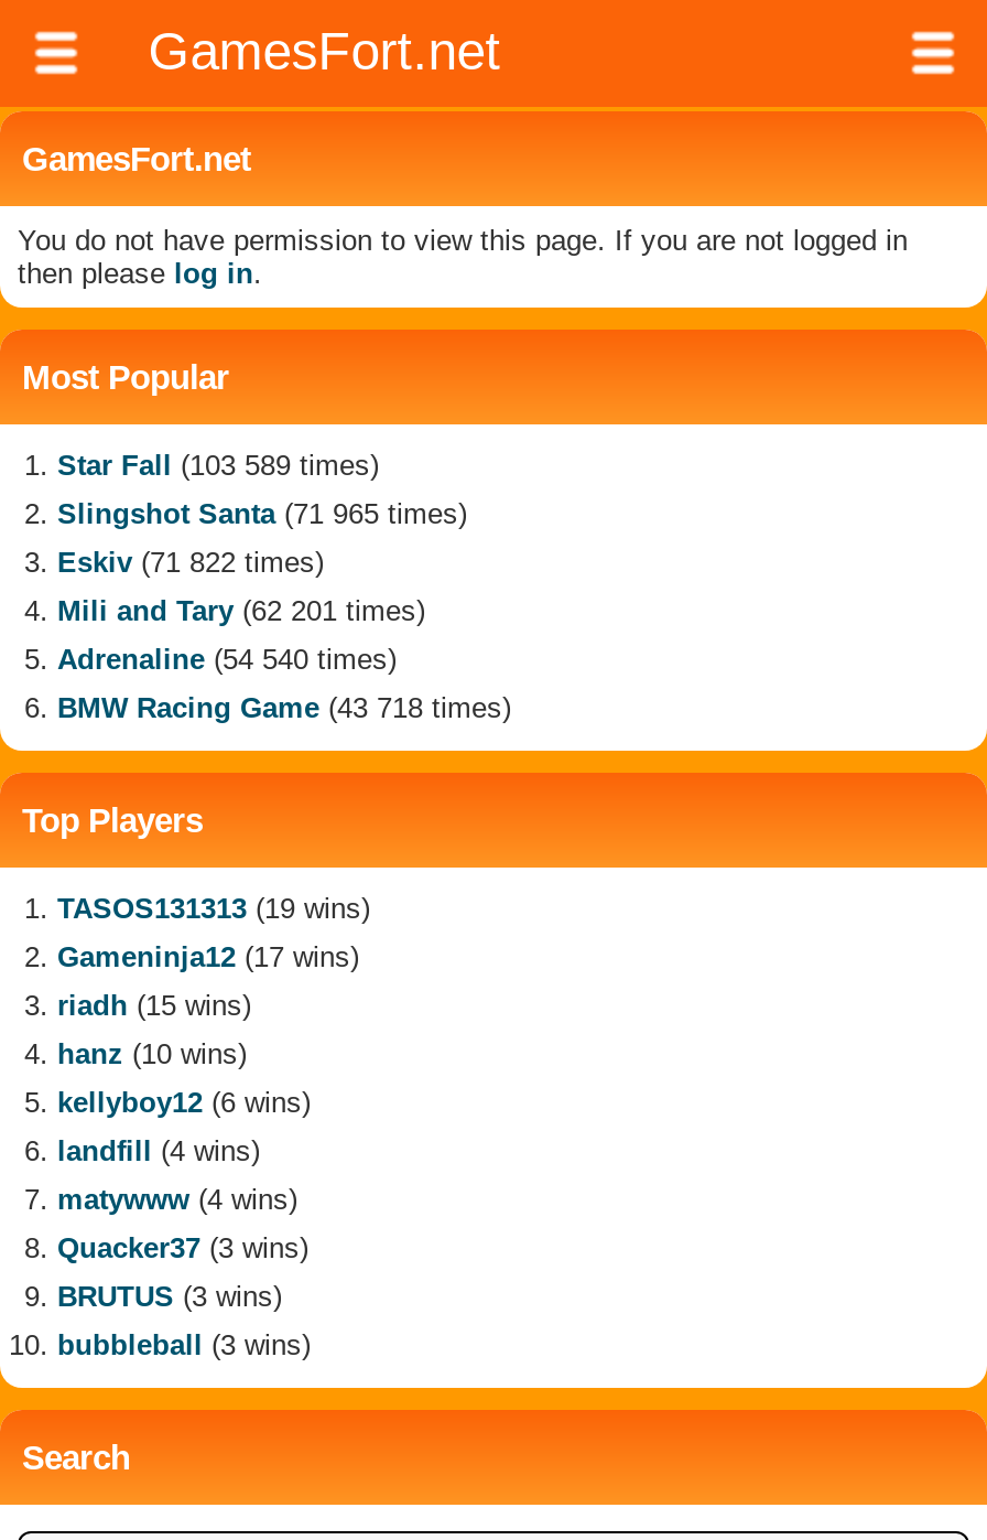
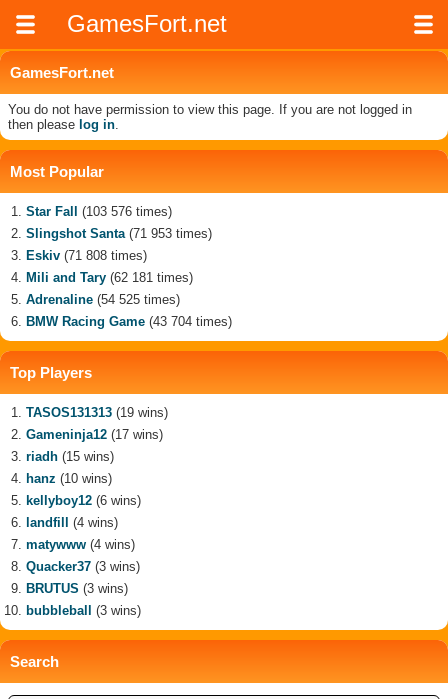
[57,449,379,482] Star Fall (103 589 times) -> [26,204,172,219] Star Fall (103 576 times)
[57,497,467,530] Slingshot Santa (71 965 times) -> [26,226,212,241] Slingshot Santa (71 953 times)
[57,546,324,579] Eskiv (71 822 times) -> [26,248,147,263] Eskiv (71 808 times)
[57,594,425,627] Mili and Tary (62 201 times) -> [26,270,193,285] Mili and Tary (62 181 times)
[57,643,397,676] Adrenaline (54 540 times) -> [26,292,180,307] Adrenaline (54 525 times)
[57,691,511,724] BMW Racing Game (43 718 times) -> [26,314,232,329] BMW Racing Game (43 704 times)

